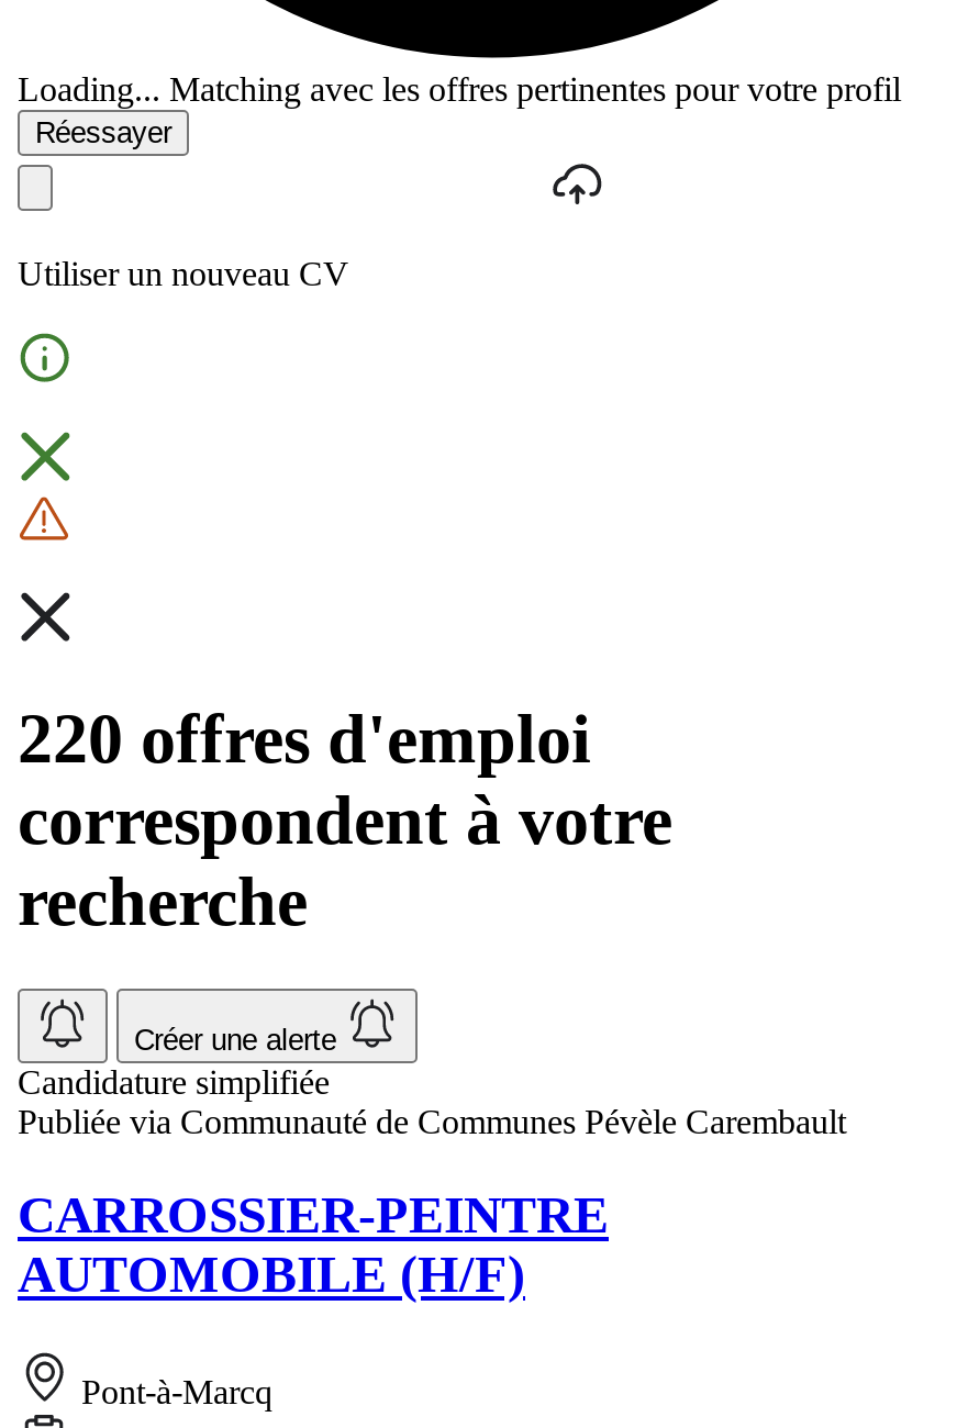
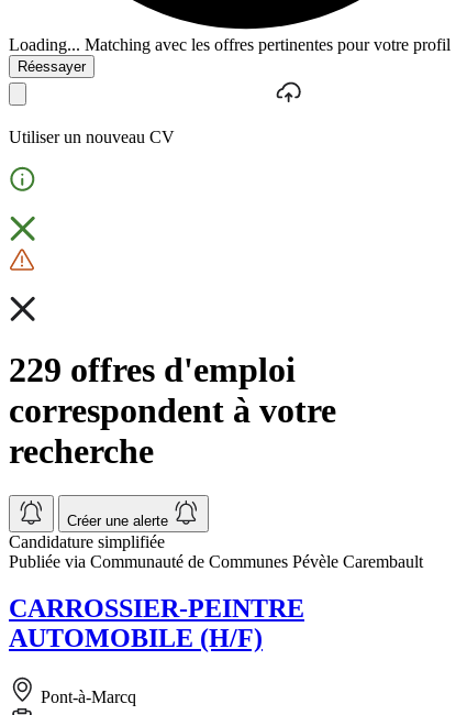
[18,699,591,778] 220 offres d'emploi -> [9,350,296,389] 229 offres d'emploi

